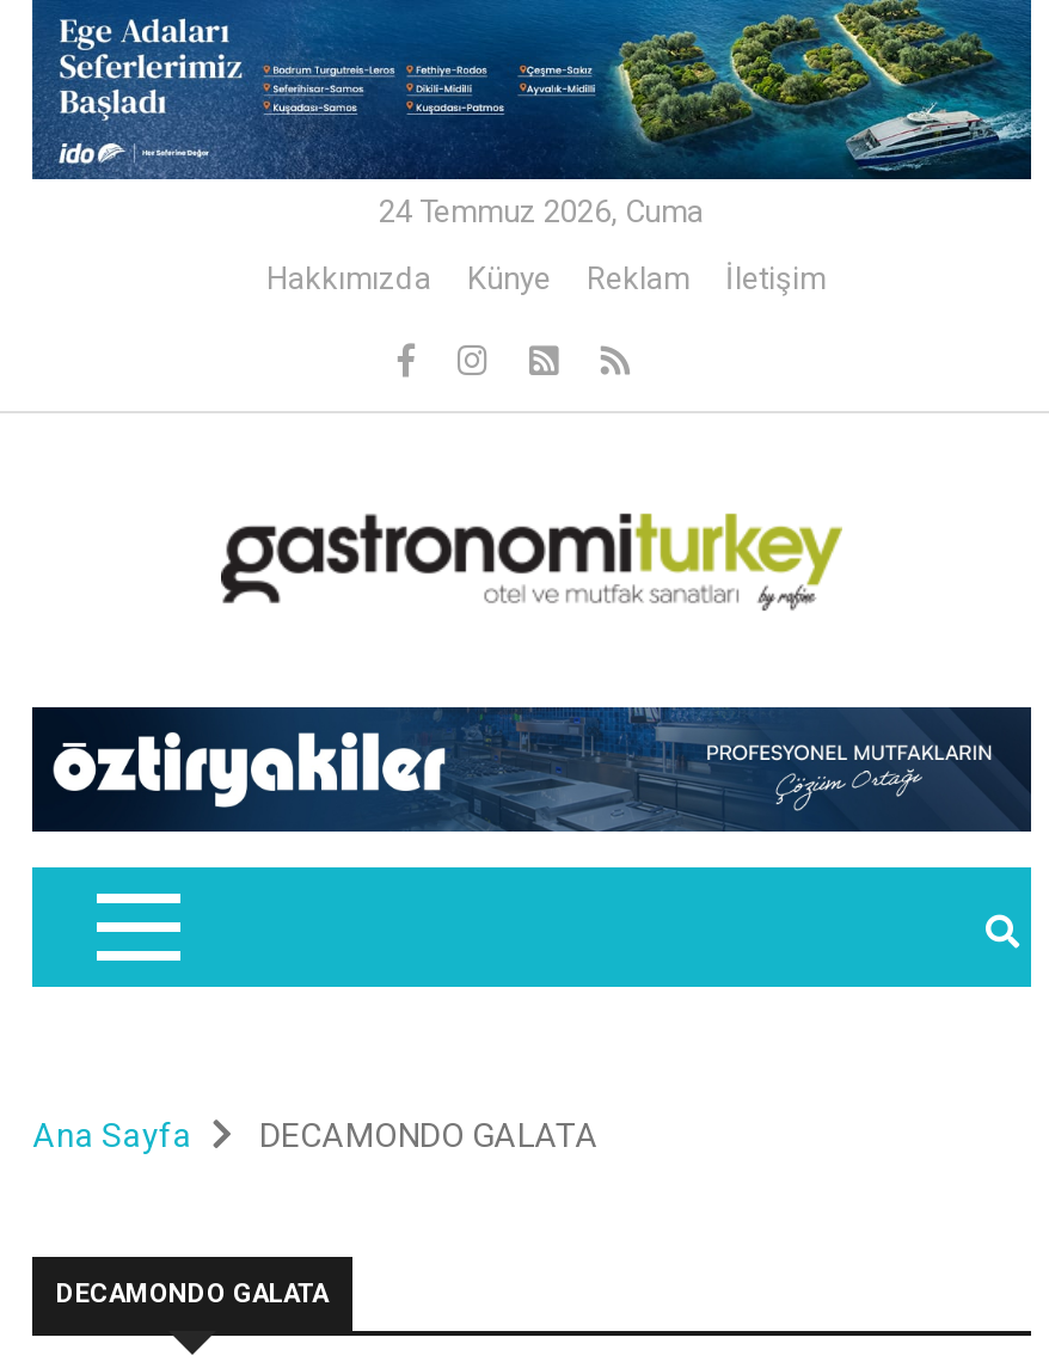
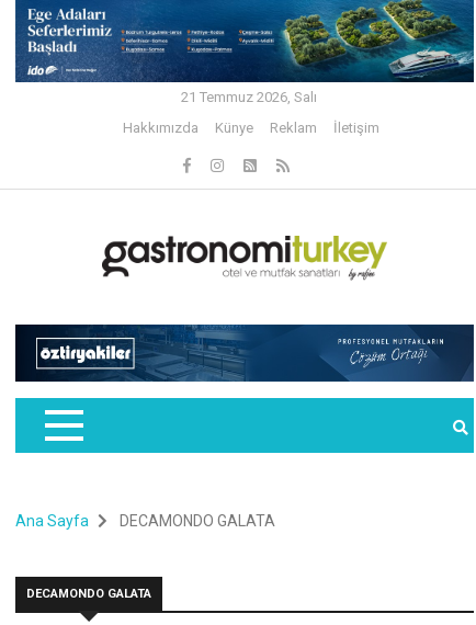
[372,194,704,230] 24 Temmuz 2026, Cuma -> [178,89,317,106] 21 Temmuz 2026, Salı
[51,707,993,832] [image] -> [25,325,455,382] [image]

